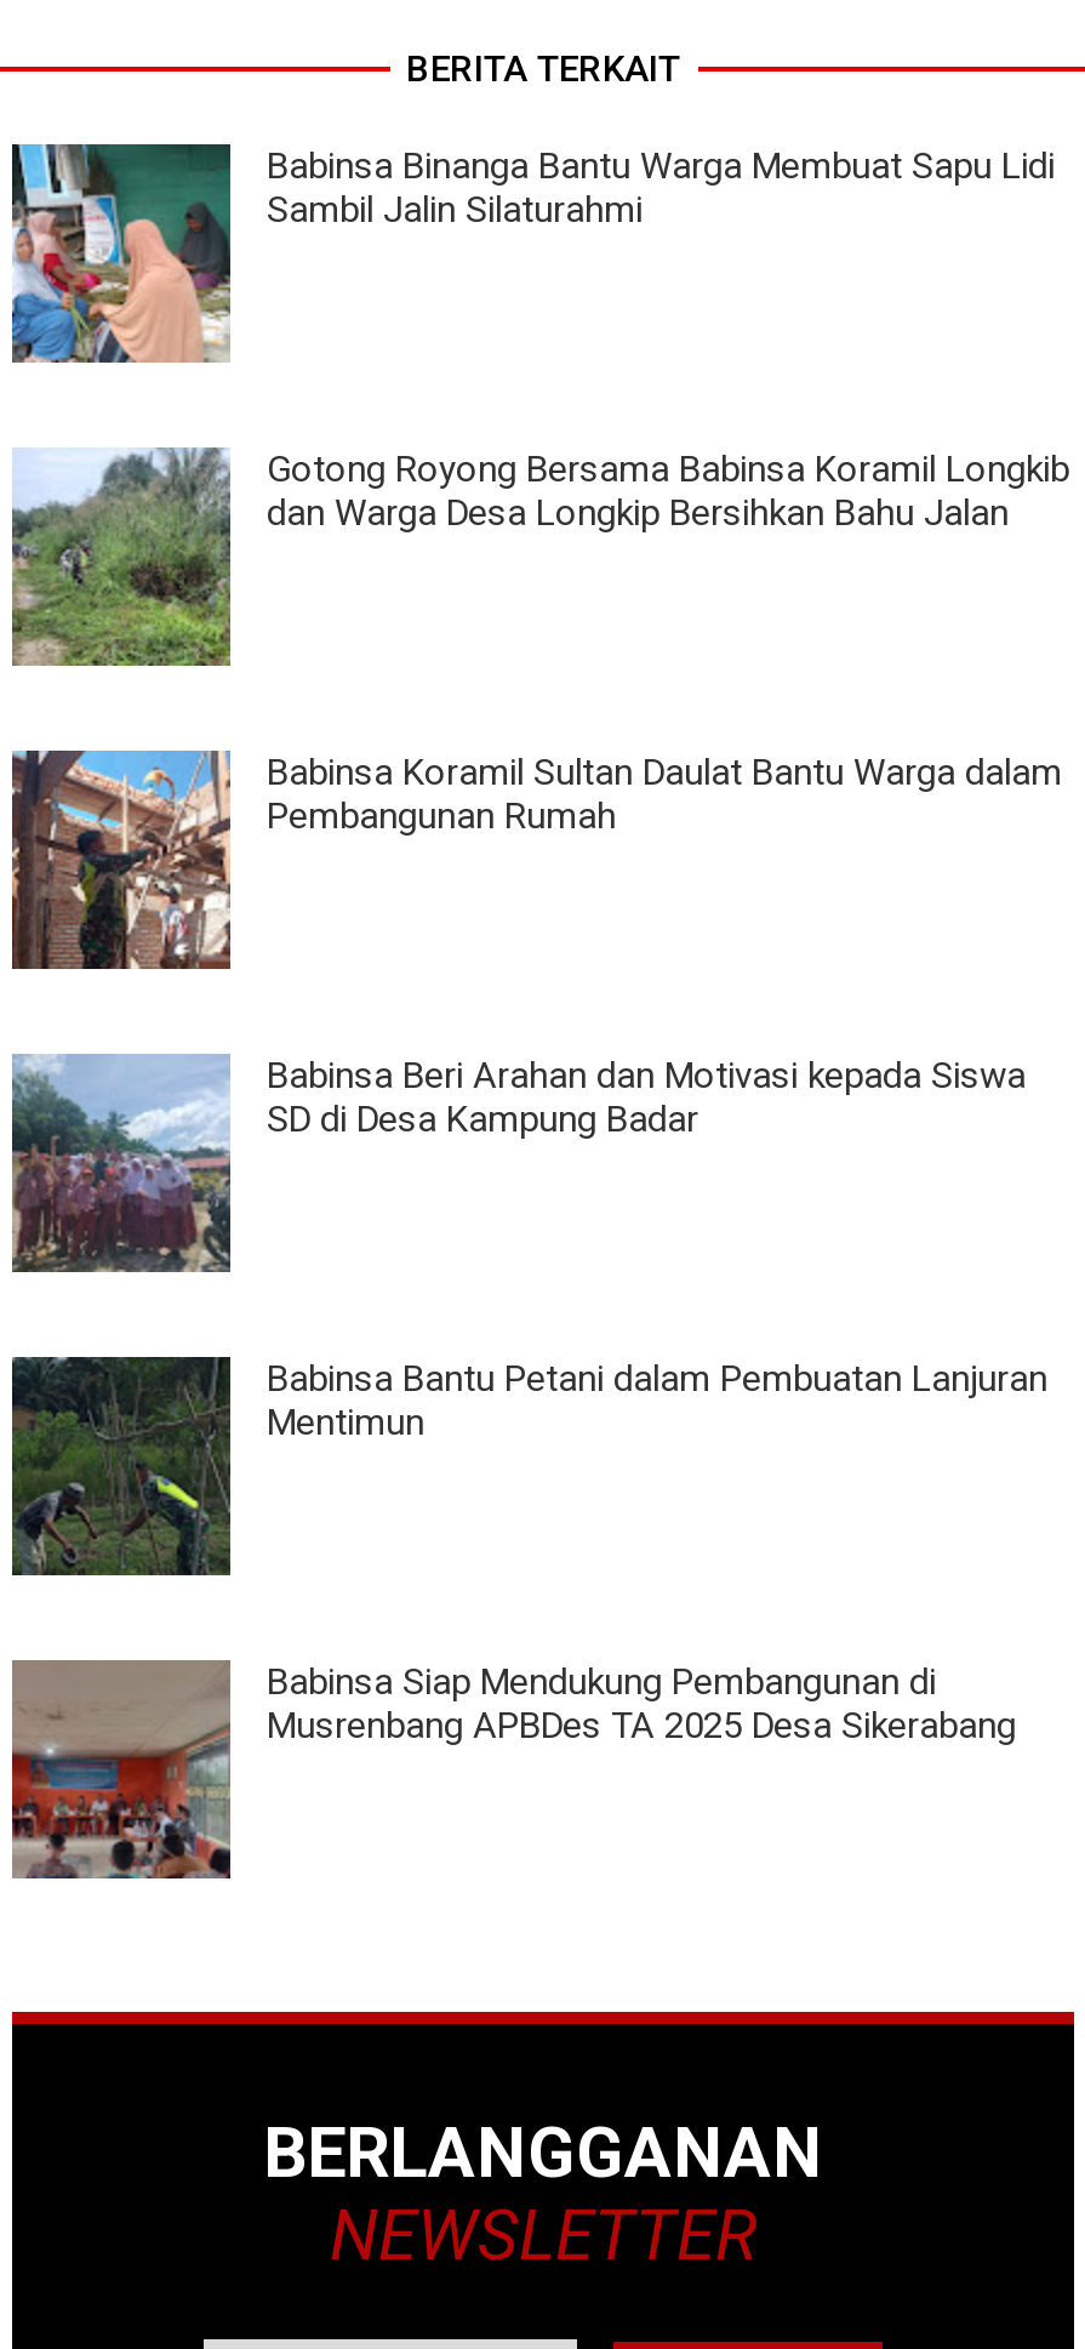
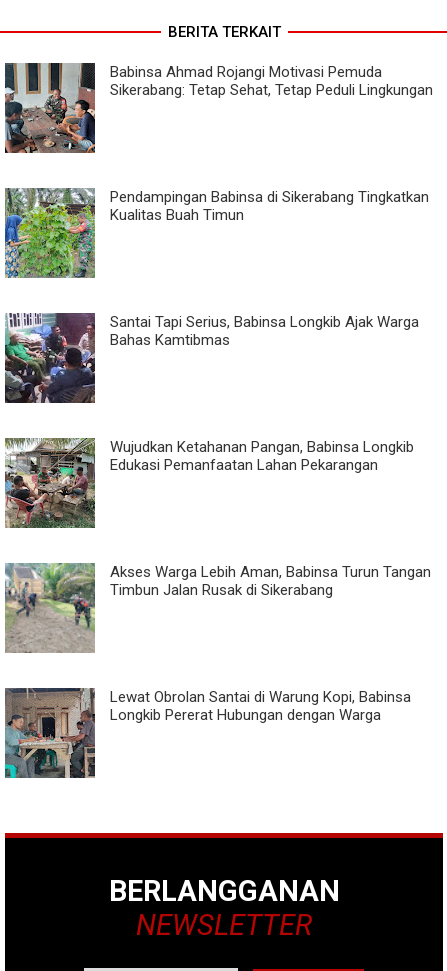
[10,142,1055,363] [image] | Babinsa Binanga Bantu Warga Membuat Sapu Lidi | Sambil Jalin Silaturahmi -> [4,62,433,153] [image] | Babinsa Ahmad Rojangi Motivasi Pemuda | Sikerabang: Tetap Sehat, Tetap Peduli Lingkungan
[10,446,1069,666] [image] | Gotong Royong Bersama Babinsa Koramil Longkib | dan Warga Desa Longkip Bersihkan Bahu Jalan -> [4,187,429,278] [image] | Pendampingan Babinsa di Sikerabang Tingkatkan | Kualitas Buah Timun
[10,748,1062,971] [image] | Babinsa Koramil Sultan Daulat Bantu Warga dalam | Pembangunan Rumah -> [4,312,419,404] [image] | Santai Tapi Serius, Babinsa Longkib Ajak Warga | Bahas Kamtibmas
[10,1053,1026,1272] [image] | Babinsa Beri Arahan dan Motivasi kepada Siswa | SD di Desa Kampung Badar -> [4,437,414,528] [image] | Wujudkan Ketahanan Pangan, Babinsa Longkib | Edukasi Pemanfaatan Lahan Pekarangan
[10,1355,1047,1575] [image] | Babinsa Bantu Petani dalam Pembuatan Lanjuran | Mentimun -> [5,562,431,653] [image] | Akses Warga Lebih Aman, Babinsa Turun Tangan | Timbun Jalan Rusak di Sikerabang
[10,1658,1016,1881] [image] | Babinsa Siap Mendukung Pembangunan di | Musrenbang APBDes TA 2025 Desa Sikerabang -> [4,687,411,779] [image] | Lewat Obrolan Santai di Warung Kopi, Babinsa | Longkib Pererat Hubungan dengan Warga

